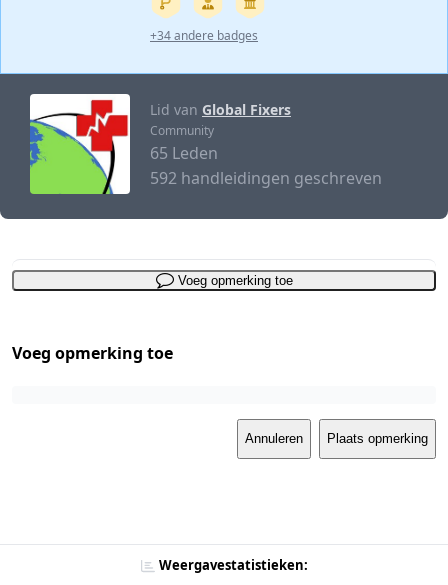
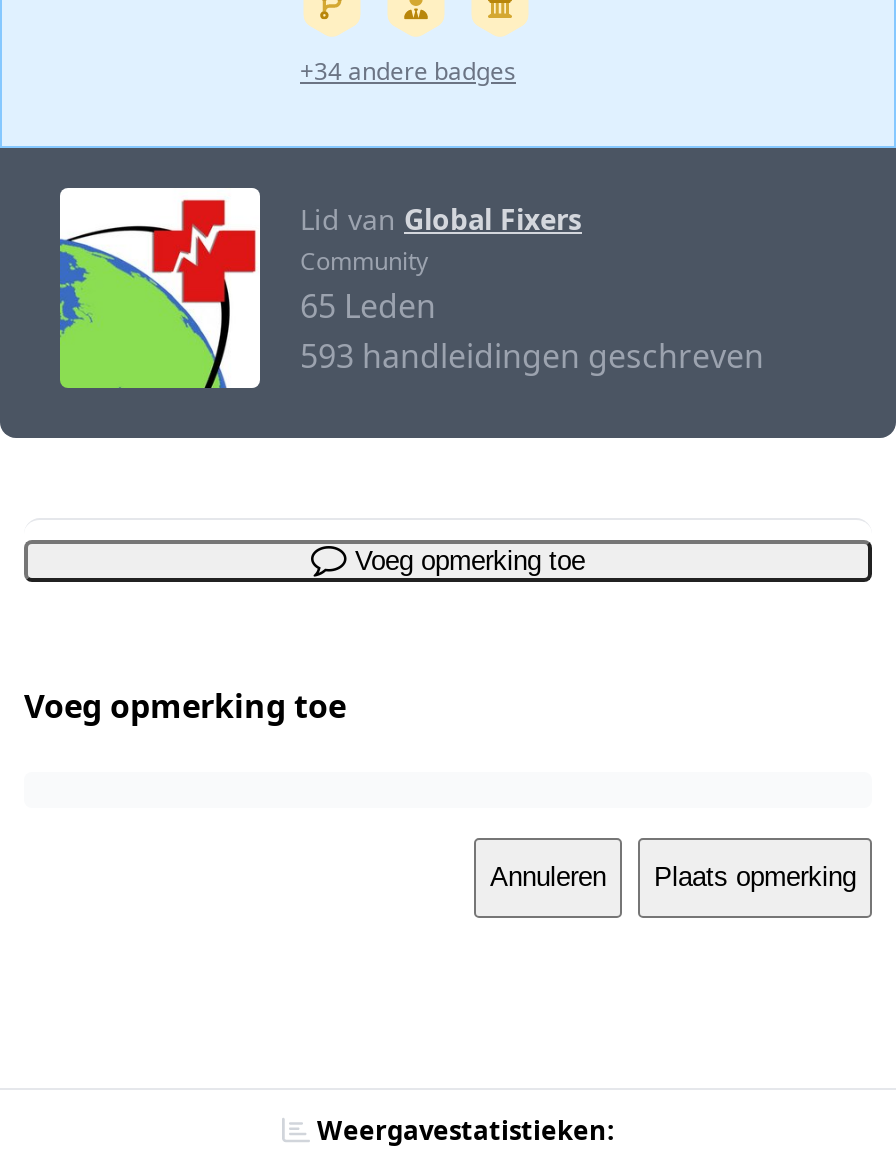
[150,167,382,189] 592 handleidingen geschreven -> [300,334,764,378] 593 handleidingen geschreven

